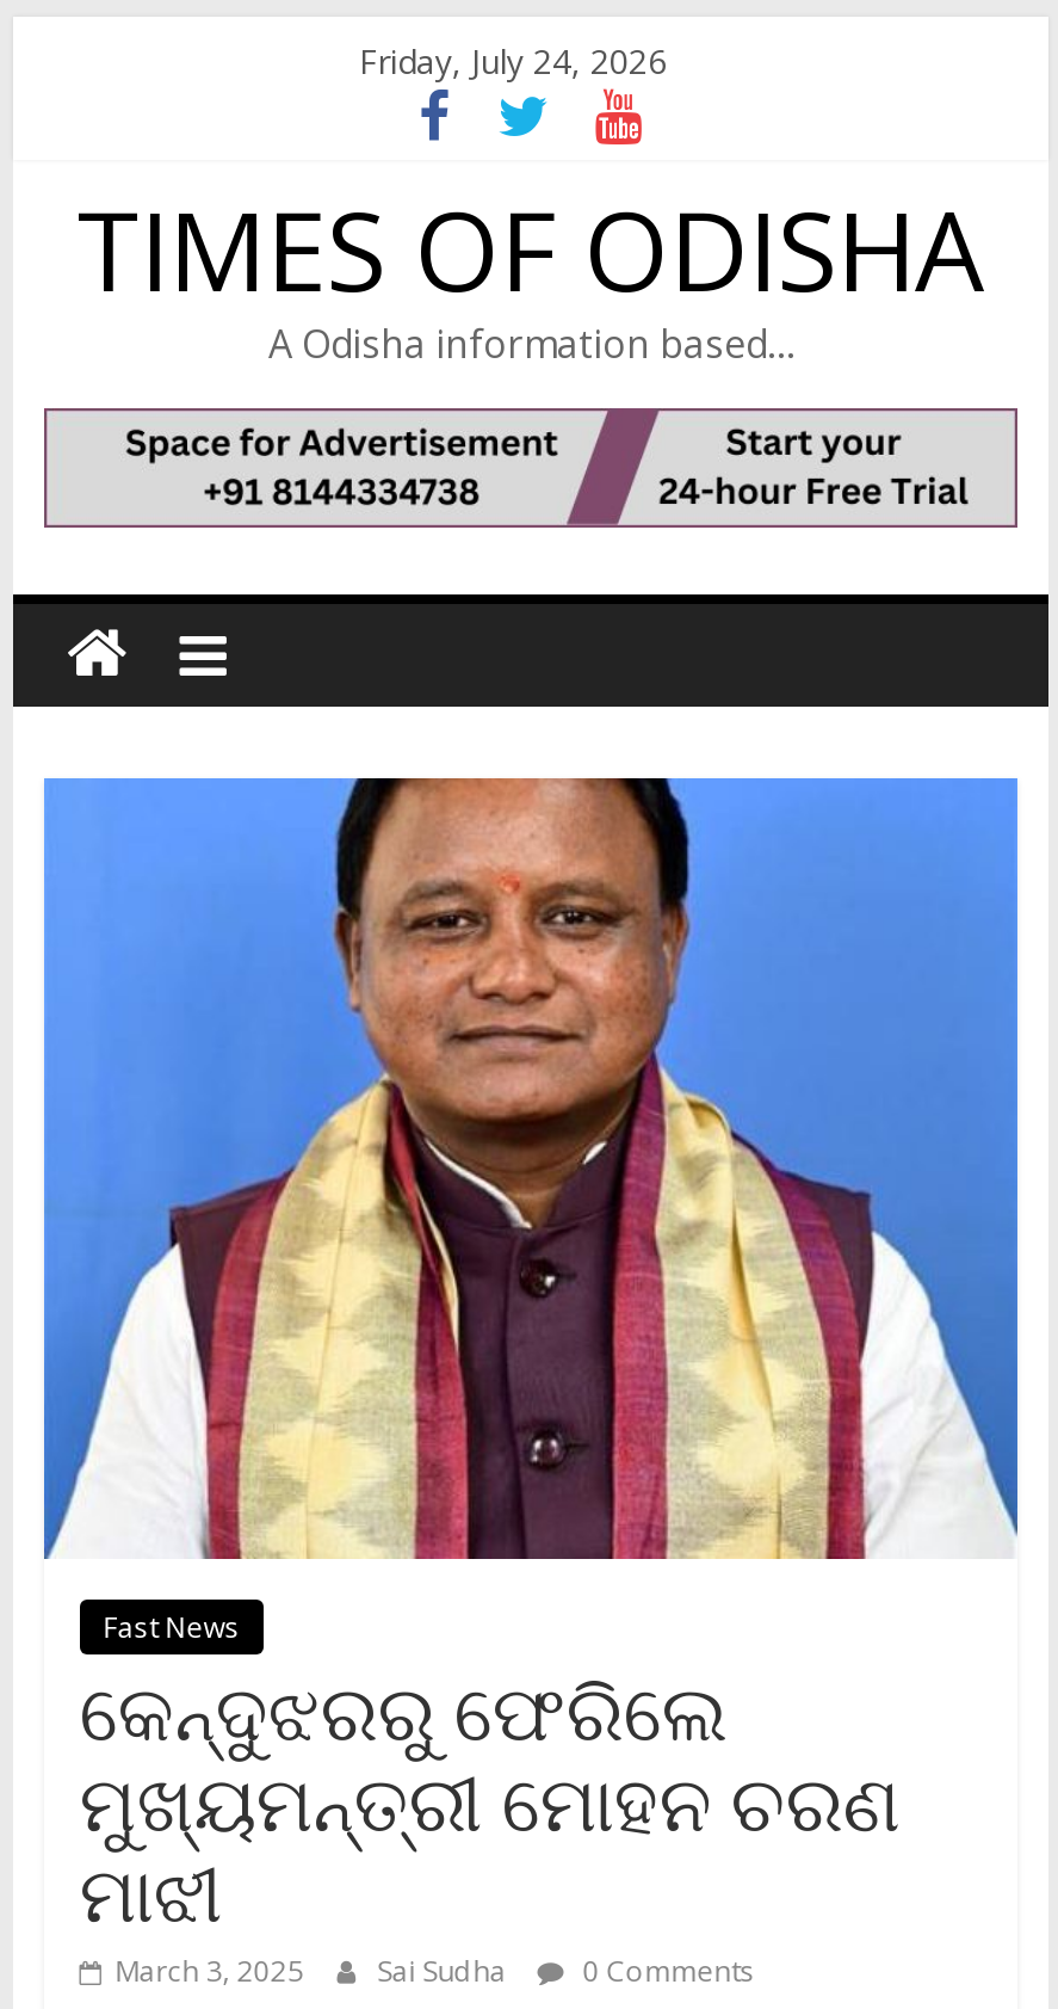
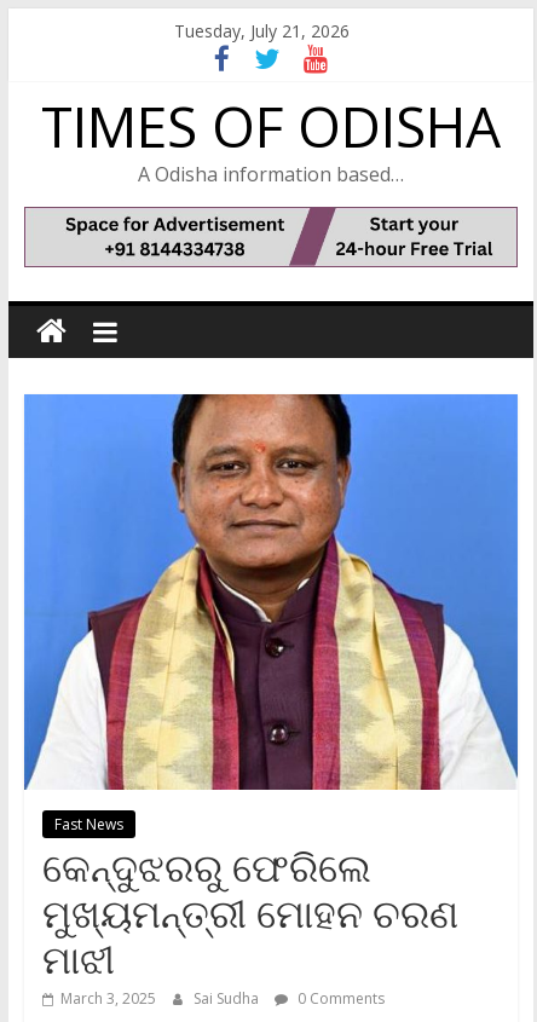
[359,38,667,84] Friday, July 24, 2026 -> [174,19,350,42] Tuesday, July 21, 2026

